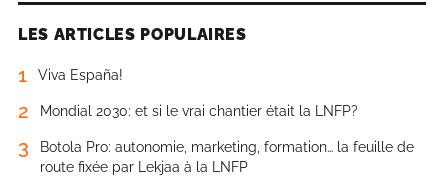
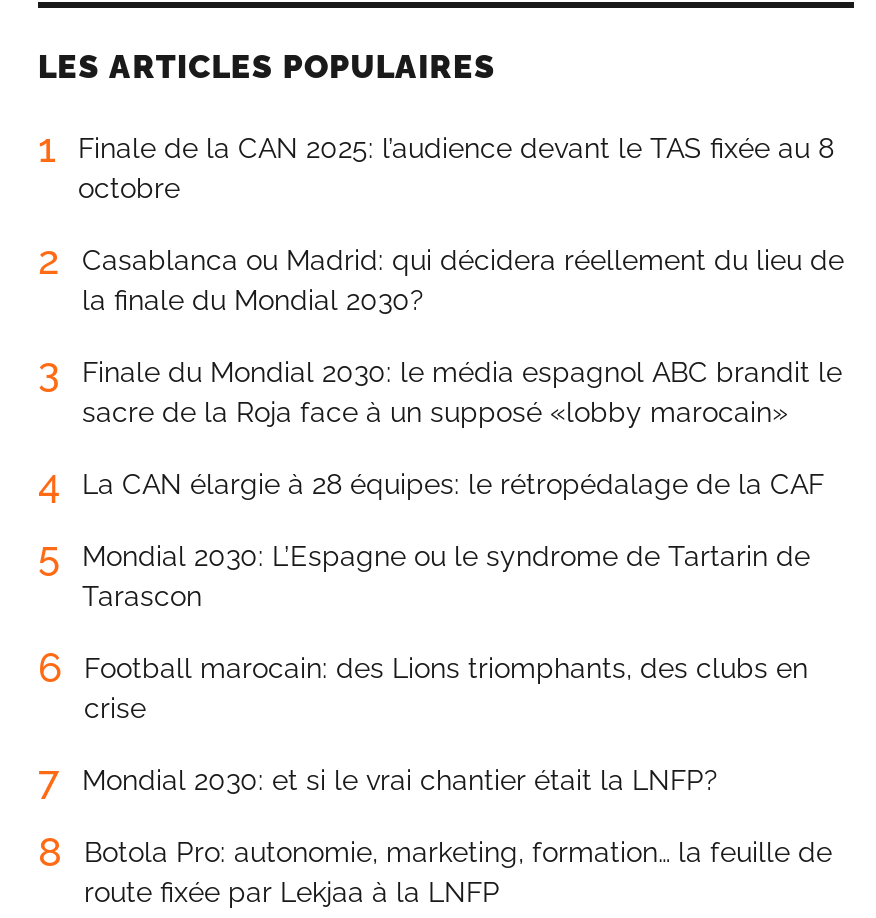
[38,67,123,83] Viva España! -> [78,133,834,205] Finale de la CAN 2025: l’audience devant le TAS fixée au 8 | octobre
none -> [38,245,844,805] Casablanca ou Madrid: qui décidera réellement du lieu de | la finale du Mondial 2030? | 3 | Finale du Mondial 2030: le média espagnol ABC brandit le | sacre de la Roja face à un supposé «lobby marocain» | 4 | La CAN élargie à 28 équipes: le rétropédalage de la CAF | 5 | Mondial 2030: L’Espagne ou le syndrome de Tartarin de | Tarascon | 6 | Football marocain: des Lions triomphants, des clubs en | crise | 7
[18,135,414,159] 3 Botola Pro: autonomie, marketing, formation… la feuille de -> [38,829,832,877] 8 Botola Pro: autonomie, marketing, formation… la feuille de

